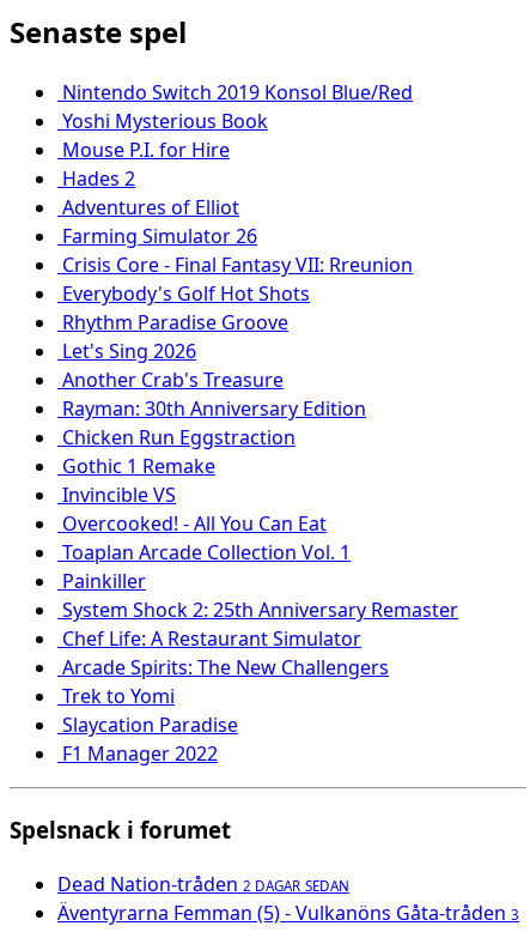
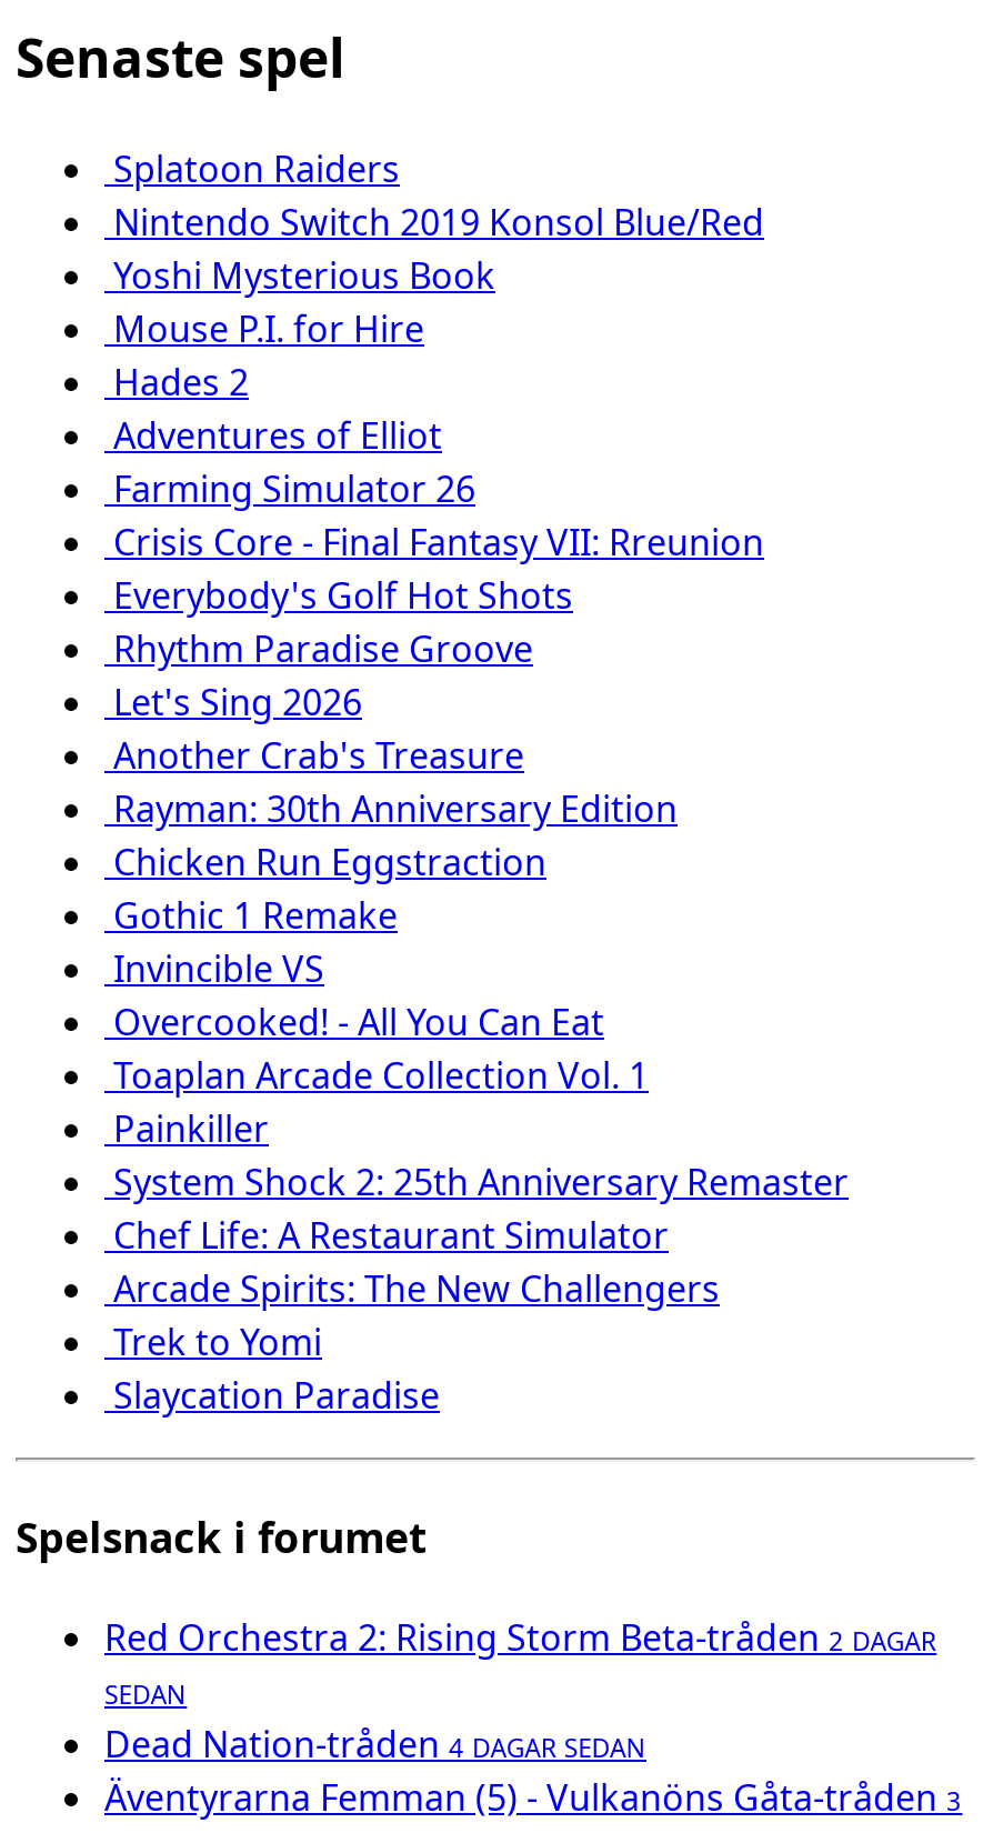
none -> [113,145,400,194] Splatoon Raiders
[62,741,218,767] F1 Manager 2022 -> none
[57,871,349,897] Dead Nation-tråden 2 DAGAR SEDAN -> [104,1613,937,1768] Red Orchestra 2: Rising Storm Beta-tråden 2 DAGAR | SEDAN | Dead Nation-tråden 4 DAGAR SEDAN

